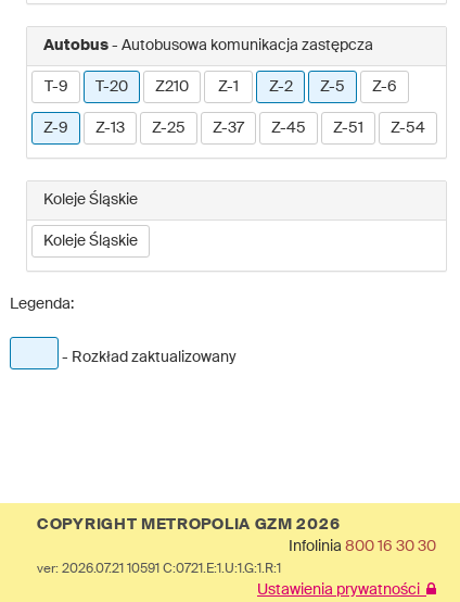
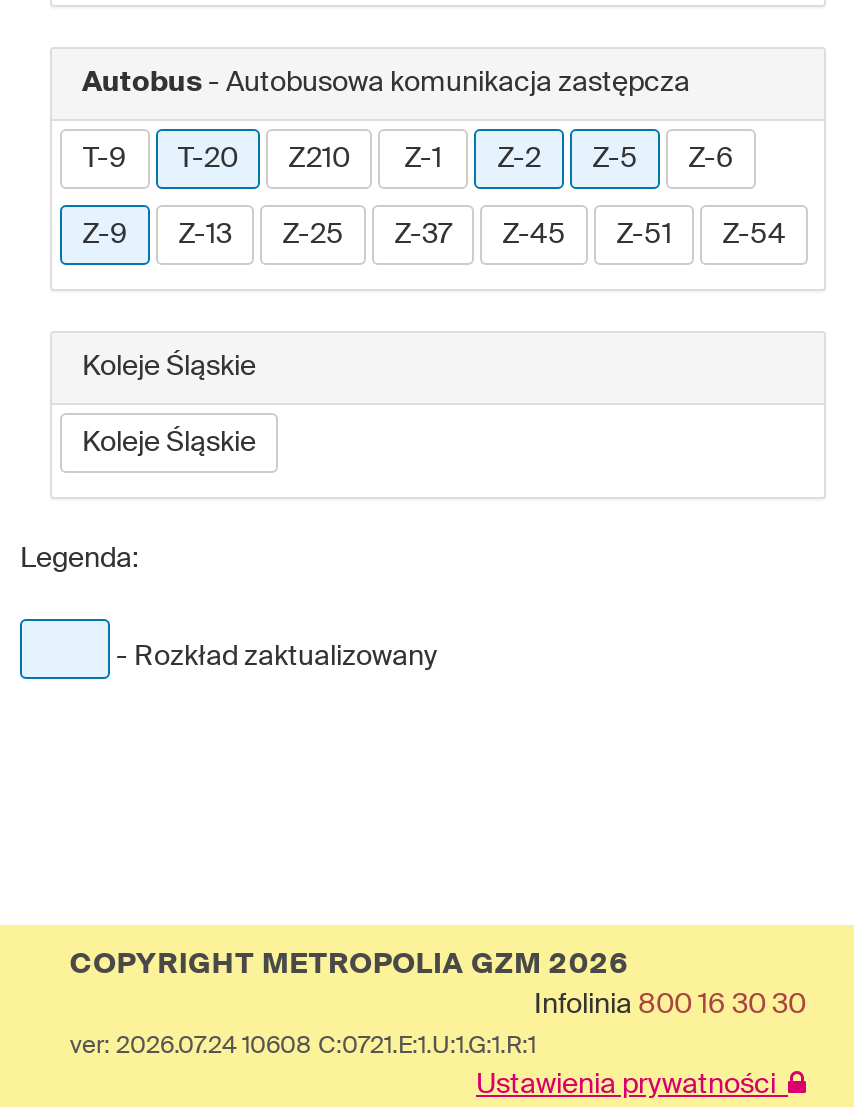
[37,563,281,576] ver: 2026.07.21 10591 C:0721.E:1.U:1.G:1.R:1 -> [70,1035,536,1059] ver: 2026.07.24 10608 C:0721.E:1.U:1.G:1.R:1

